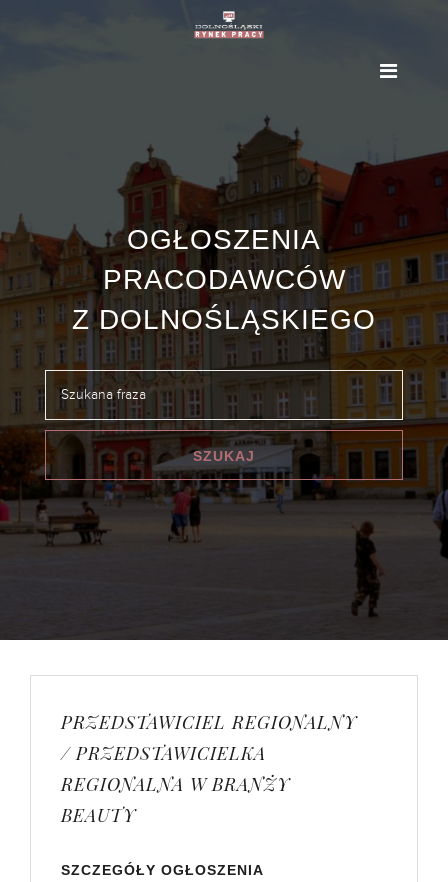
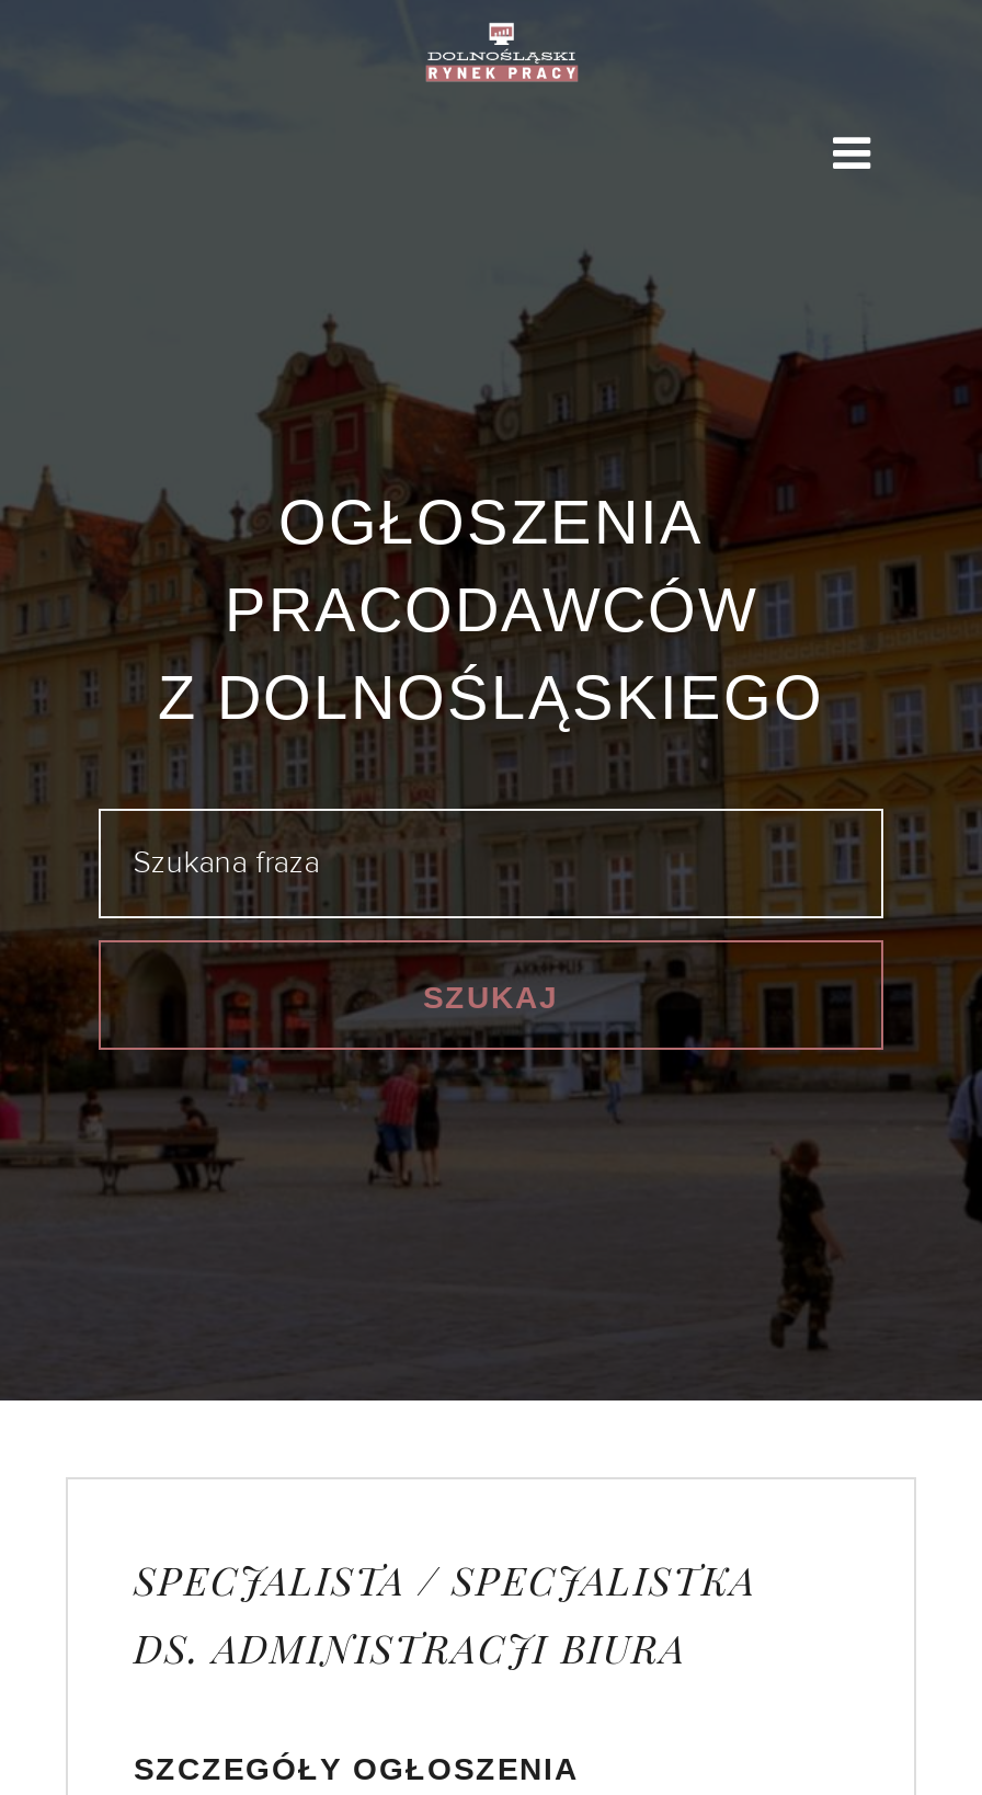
[61,710,357,827] PRZEDSTAWICIEL REGIONALNY | / PRZEDSTAWICIELKA | REGIONALNA W BRANŻY | BEAUTY -> [134,1554,756,1674] SPECJALISTA / SPECJALISTKA | DS. ADMINISTRACJI BIURA

